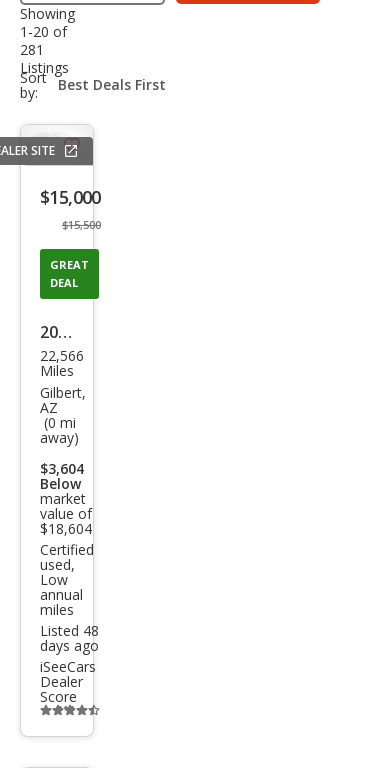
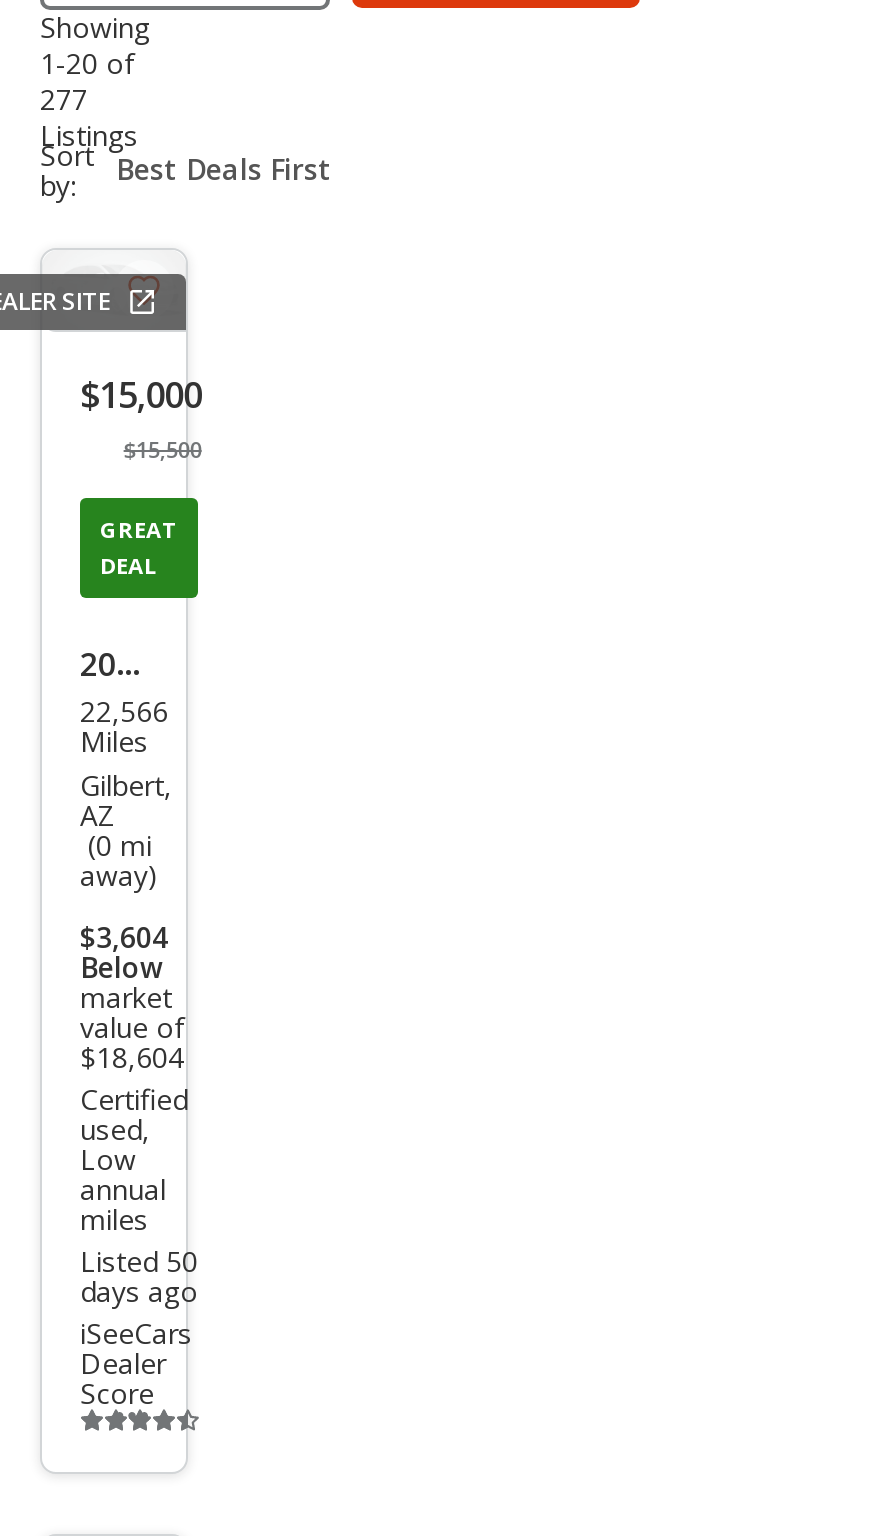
[20,40,44,59] 281 -> [40,80,88,118] 277
[40,621,99,640] Listed 48 -> [80,1241,198,1279] Listed 50

